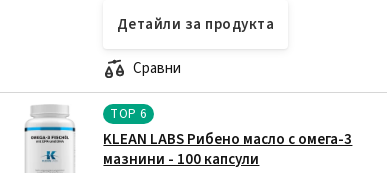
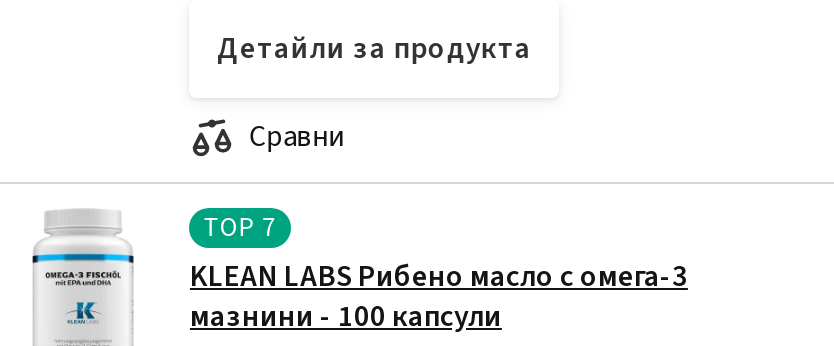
[110,104,147,123] TOP6 -> [203,208,277,246] TOP7

